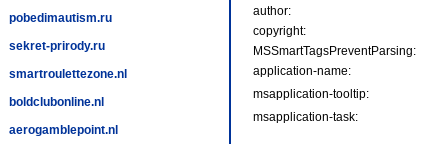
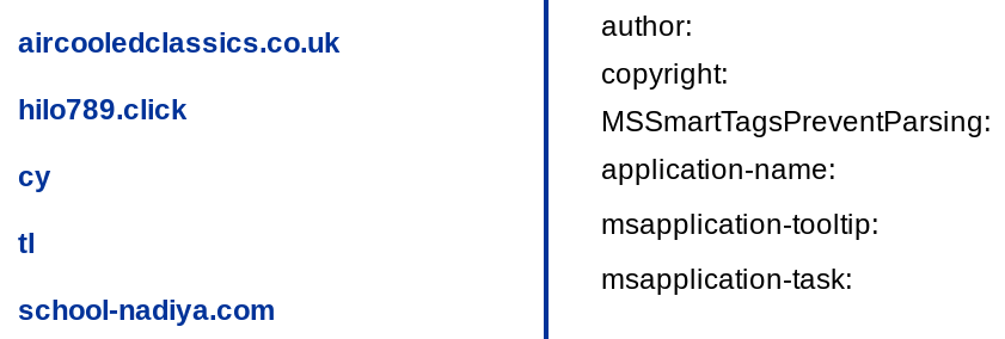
[9,11,112,25] pobedimautism.ru -> [18,26,341,60] aircooledclassics.co.uk
[9,39,105,53] sekret-prirody.ru -> [18,93,188,127] hilo789.click
[9,67,127,81] smartroulettezone.nl -> [18,160,51,193] cy
[9,95,104,109] boldclubonline.nl -> [18,227,35,260] tl
[9,123,118,137] aerogamblepoint.nl -> [18,294,276,327] school-nadiya.com

